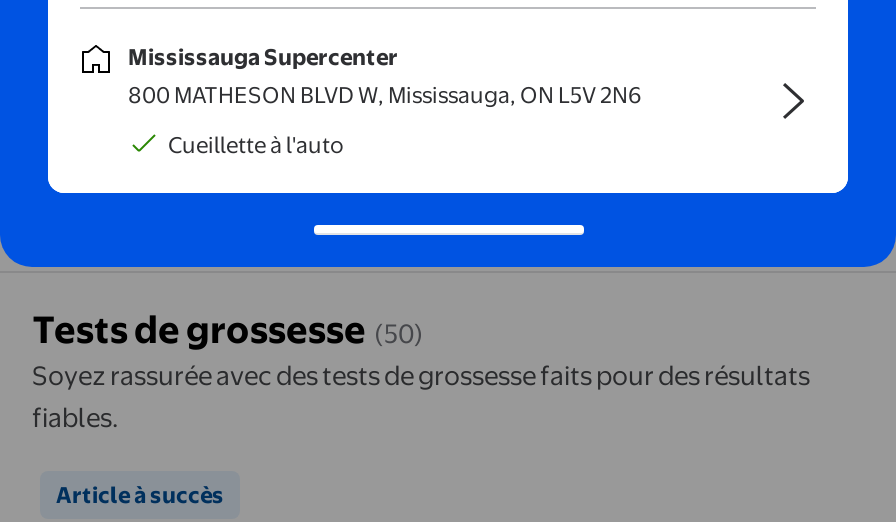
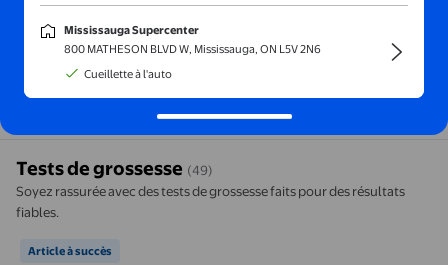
[32,307,424,353] Tests de grossesse (50) -> [16,157,213,180] Tests de grossesse (49)

